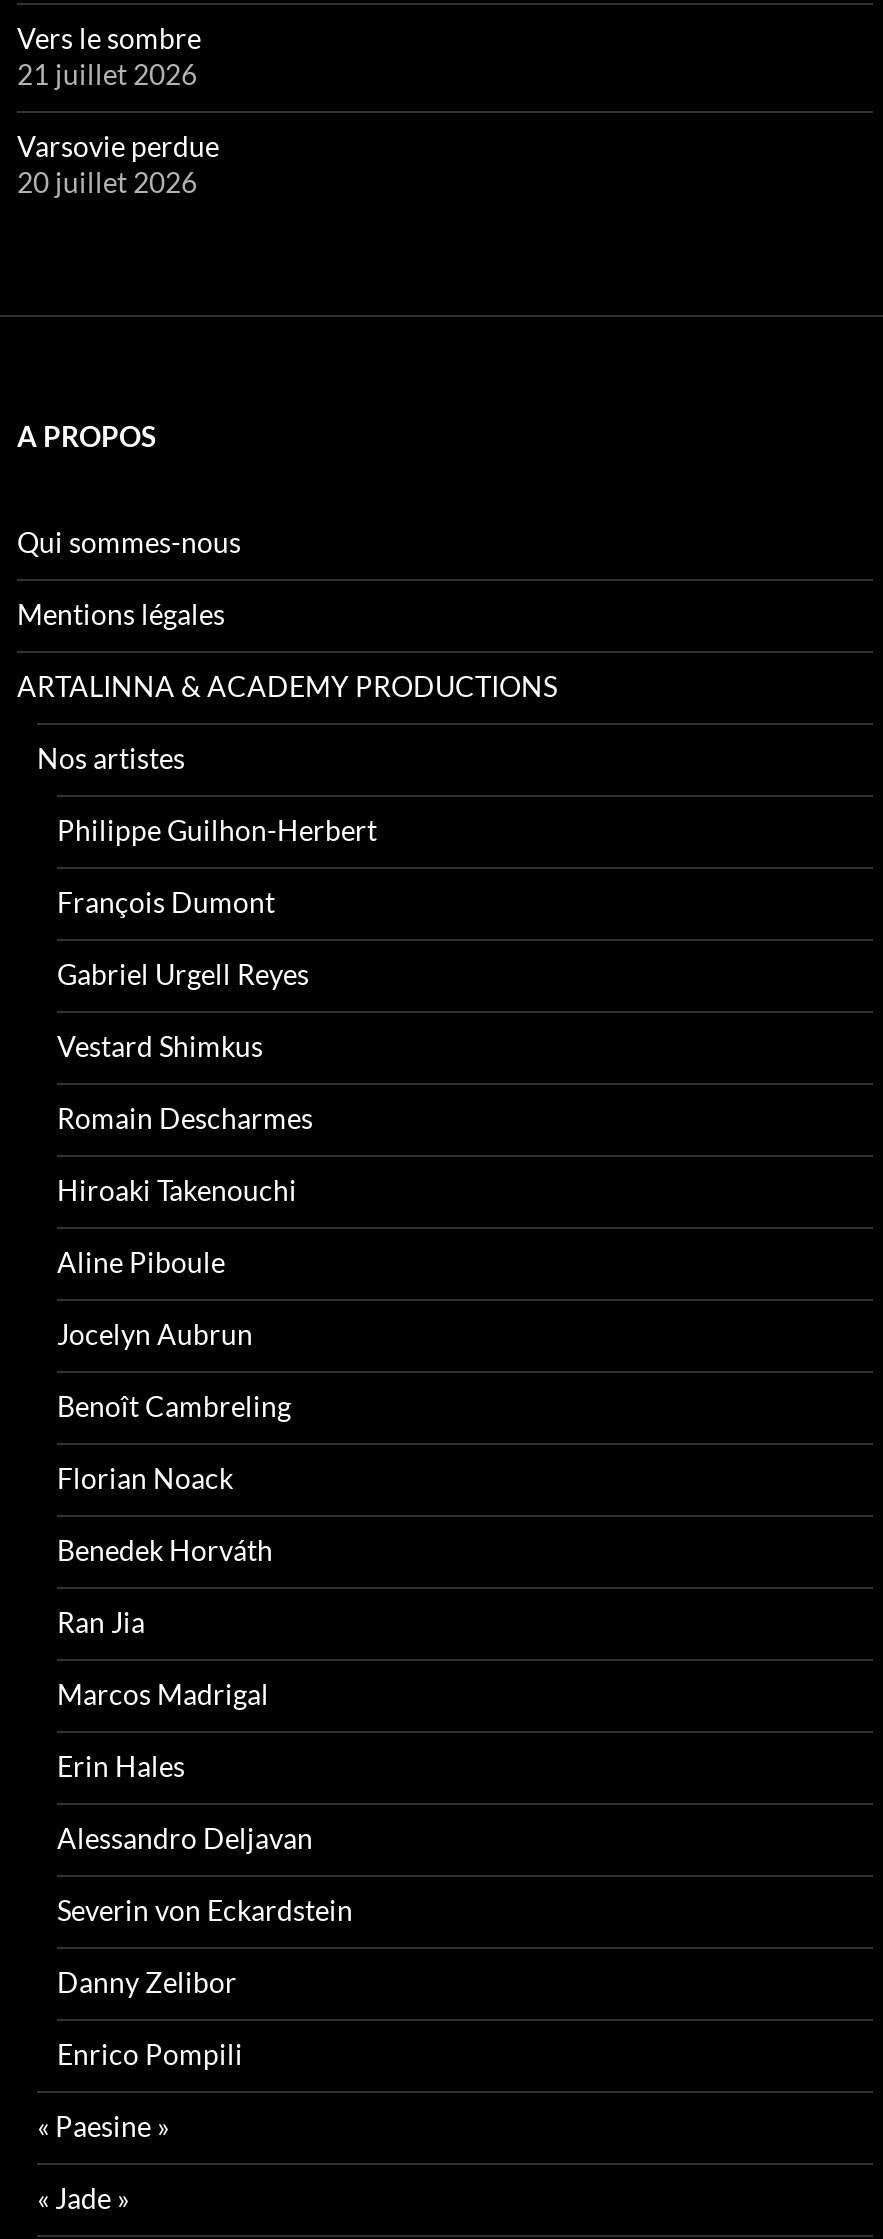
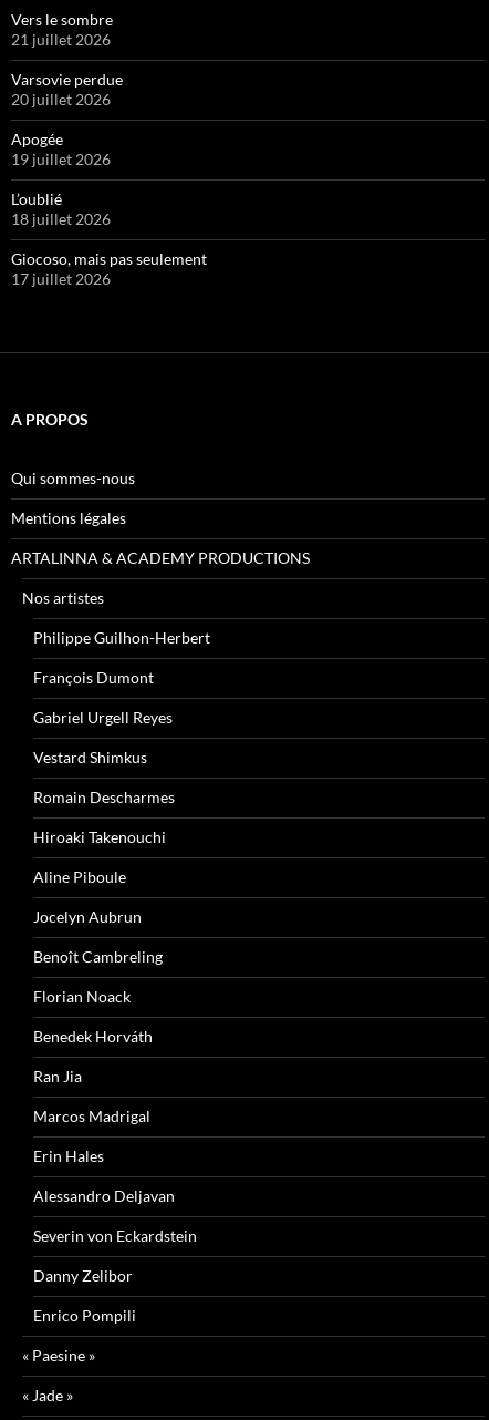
none -> [11,130,207,288] Apogée | 19 juillet 2026 | L’oublié | 18 juillet 2026 | Giocoso, mais pas seulement | 17 juillet 2026

